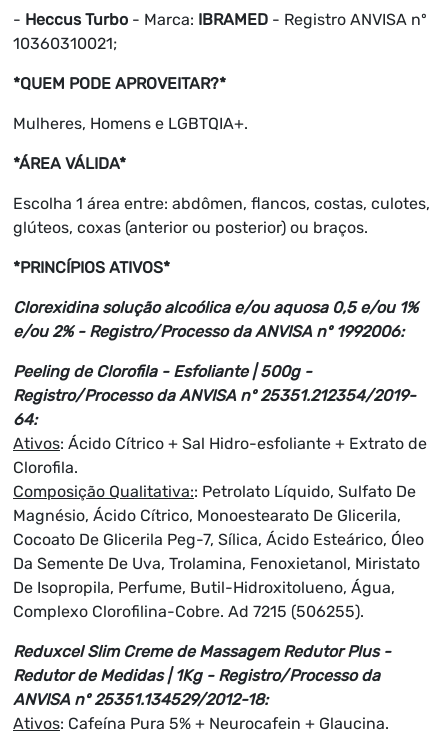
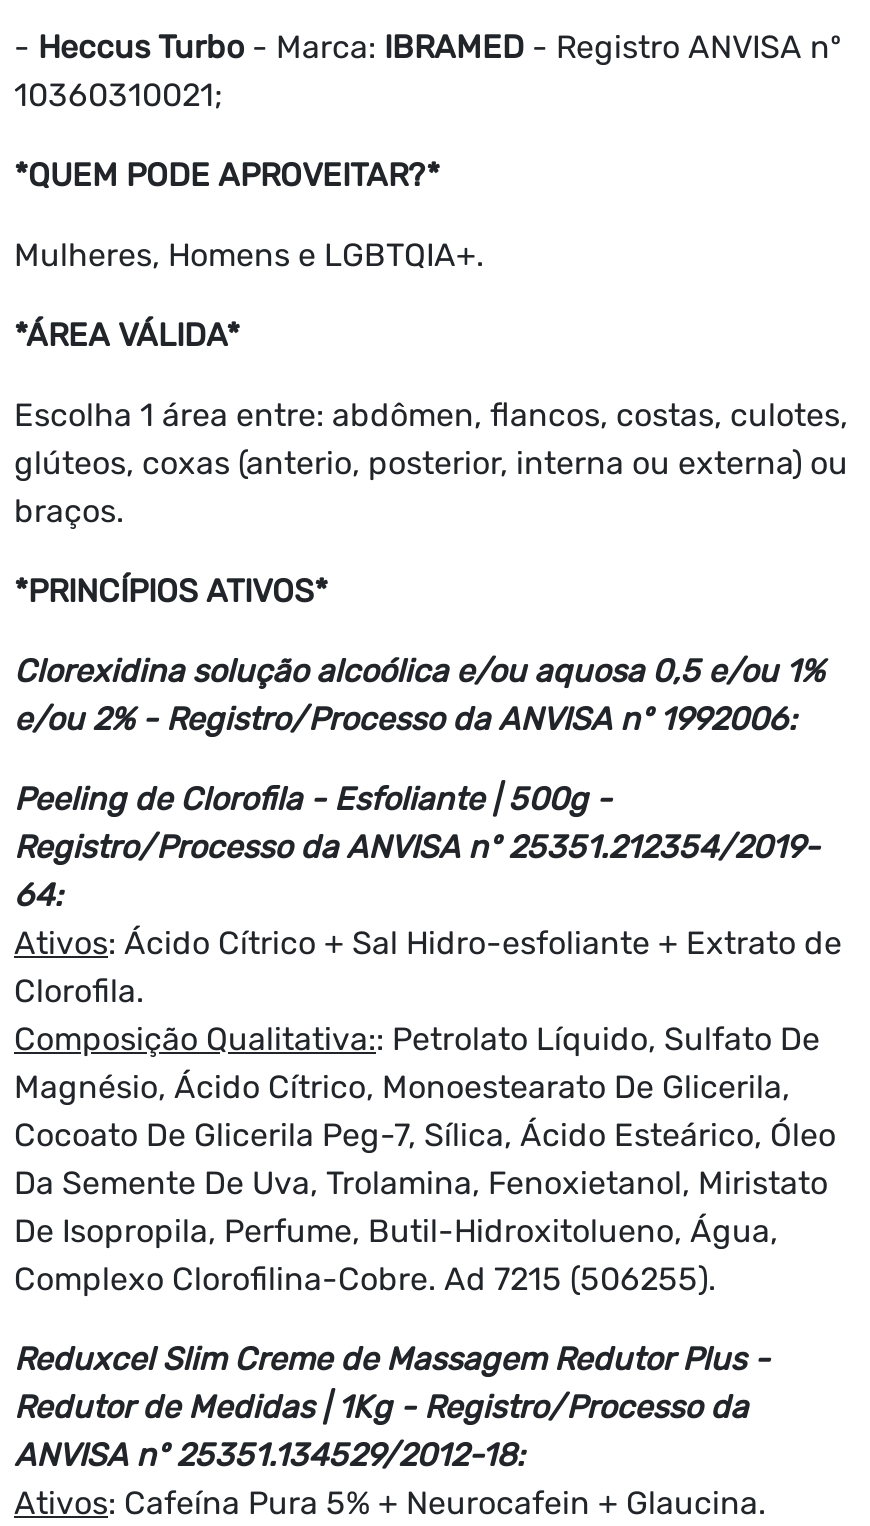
[13,218,368,237] glúteos, coxas (anterior ou posterior) ou braços. -> [14,443,848,529] glúteos, coxas (anterio, posterior, interna ou externa) ou | braços.

